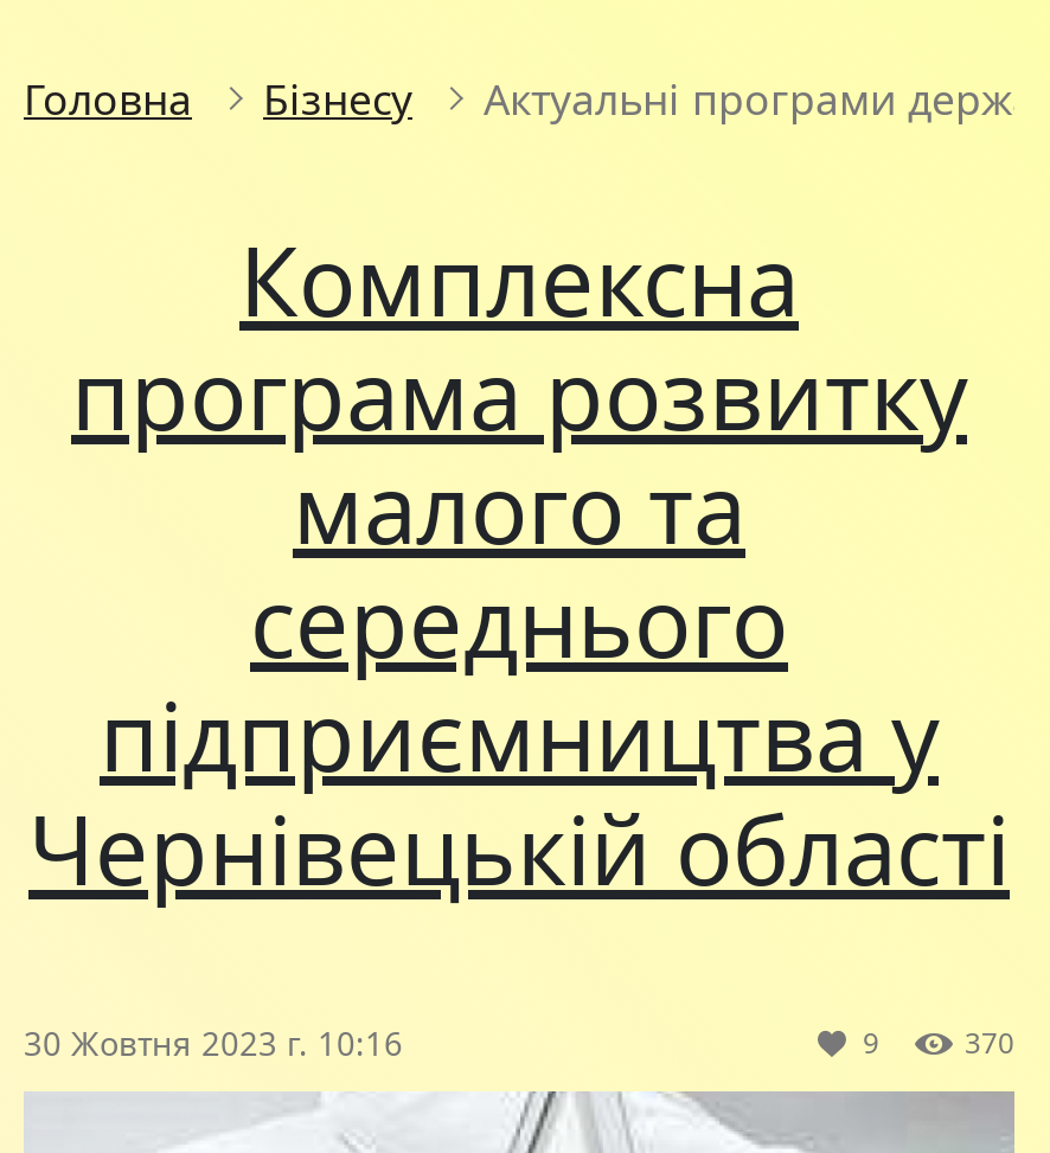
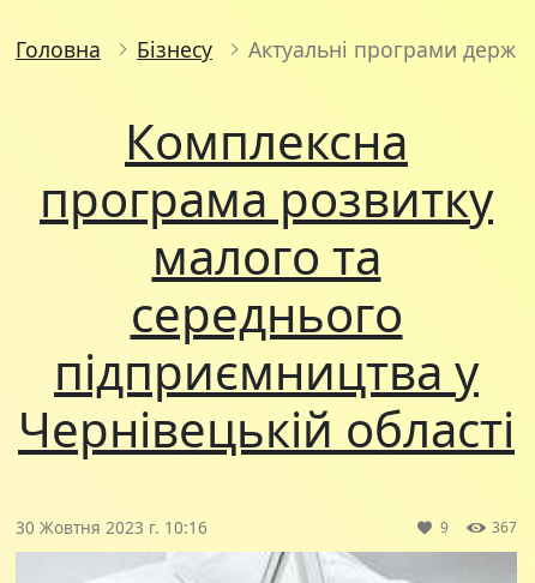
[965,1023,1014,1063] 370 -> [492,517,517,537] 367

